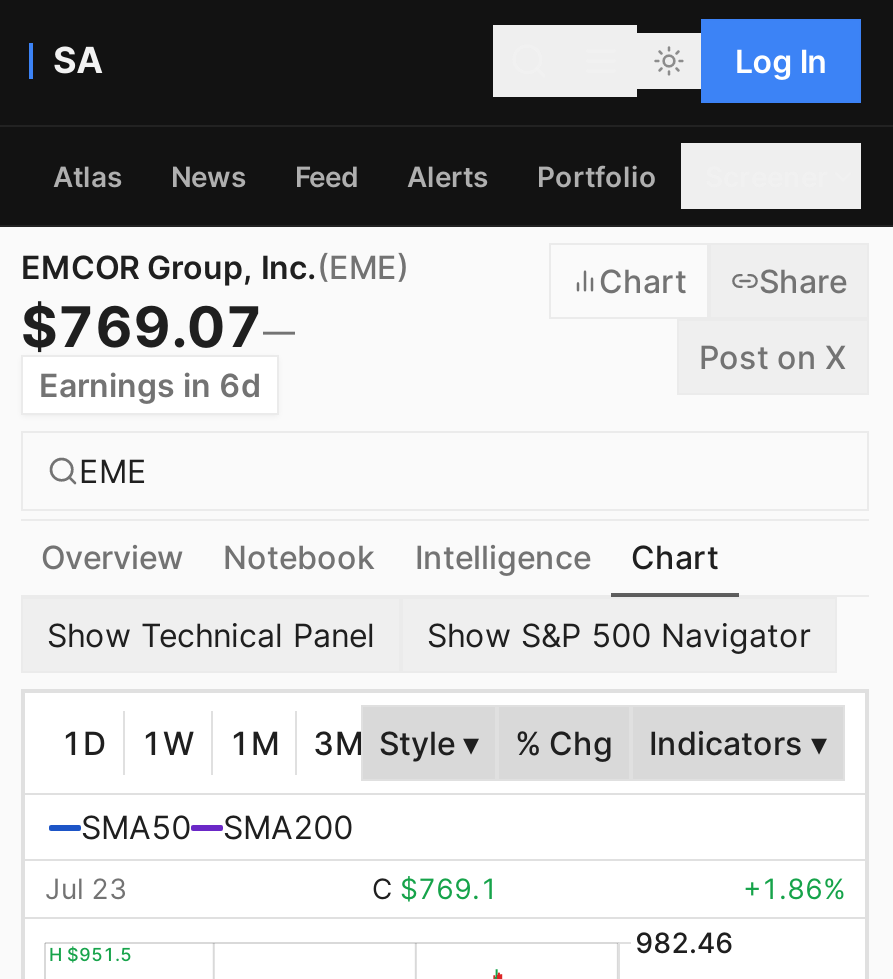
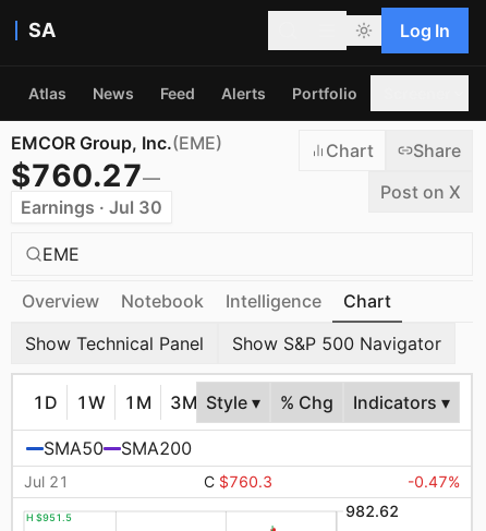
[21,293,295,405] $769.07— | Earnings in 6d -> [11,157,162,218] $760.27— | Earnings · Jul 30
[45,871,845,905] Jul 23 | C $769.1 | + 1.86% -> [24,472,460,491] Jul 21 | C $760.3 | -0.47%
[635,926,733,960] 982.46 -> [345,502,399,520] 982.62

